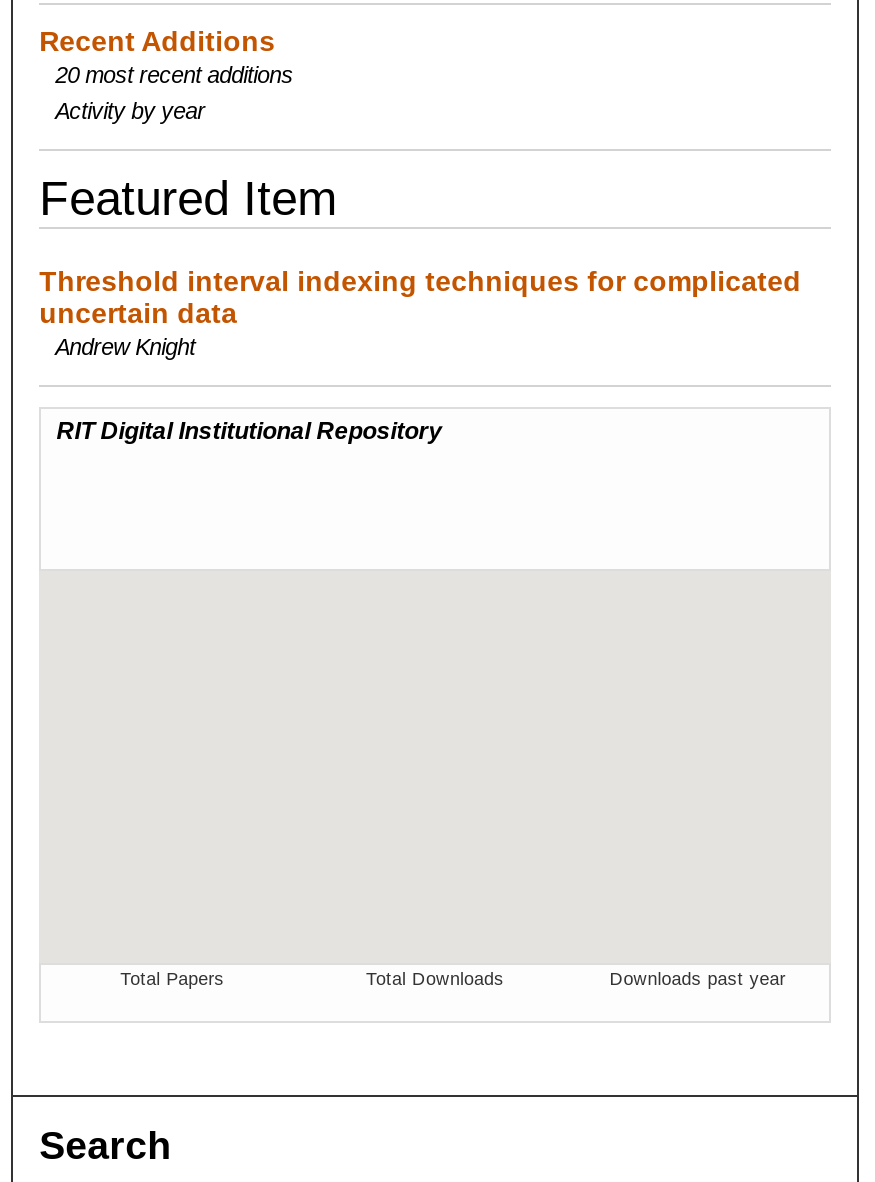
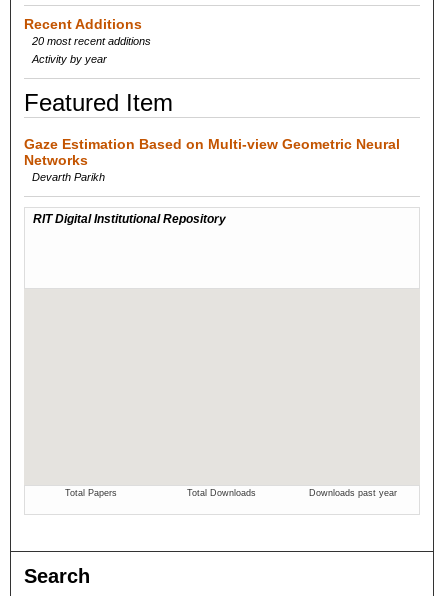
[39,265,801,359] Threshold interval indexing techniques for complicated | uncertain data | Andrew Knight -> [24,136,400,183] Gaze Estimation Based on Multi-view Geometric Neural | Networks | Devarth Parikh

